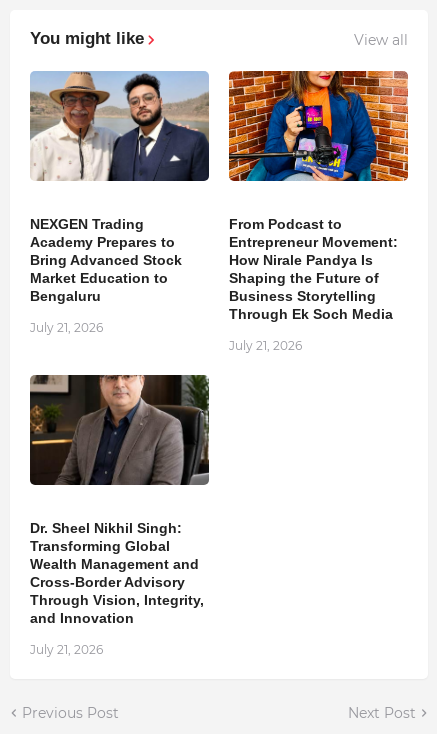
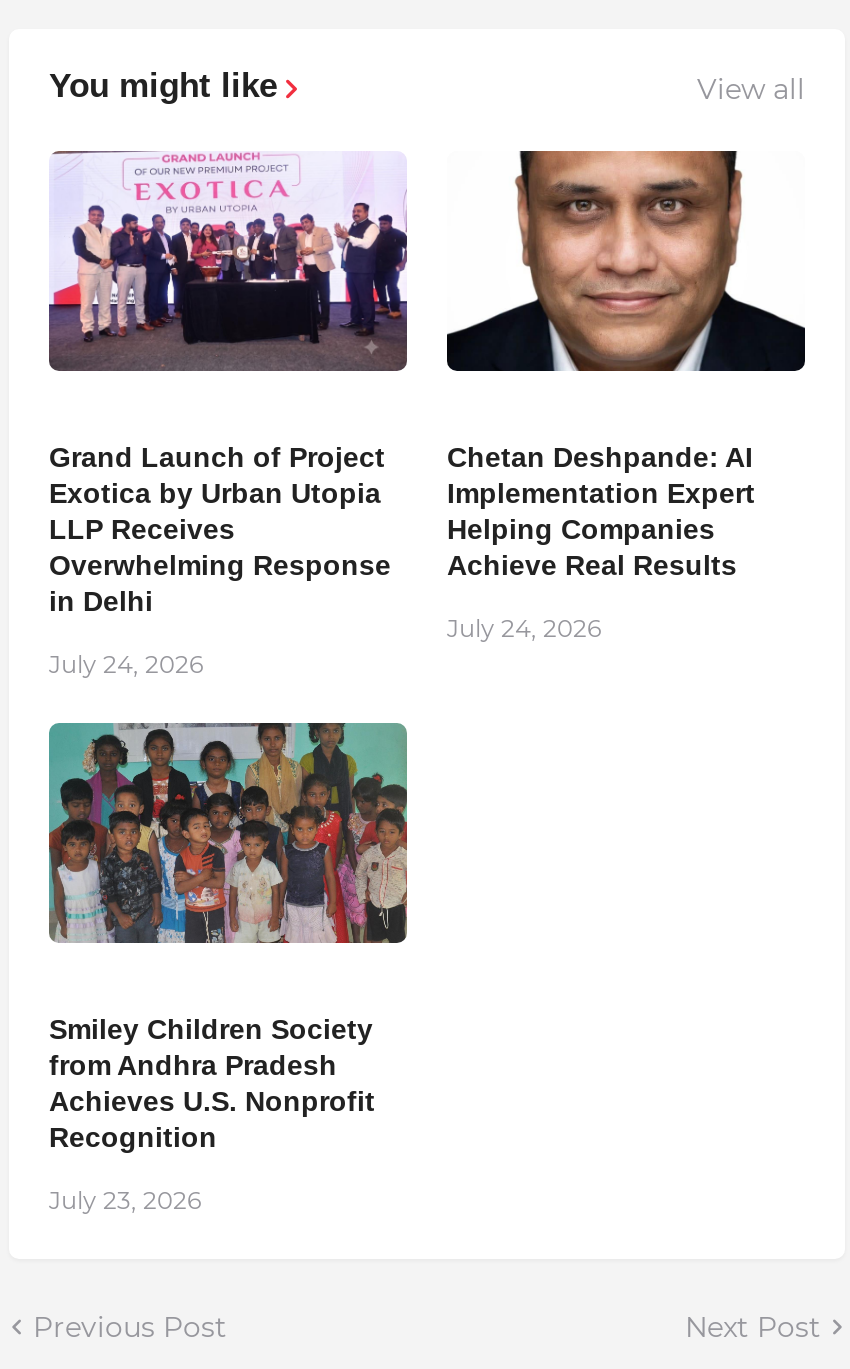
[29,71,210,304] [image] | NEXGEN Trading | Academy Prepares to | Bring Advanced Stock | Market Education to | Bengaluru -> [47,149,407,617] [image] | Grand Launch of Project | Exotica by Urban Utopia | LLP Receives | Overwhelming Response | in Delhi
[228,70,409,182] [image] -> [447,149,807,353] [image]
[229,216,398,322] From Podcast to | Entrepreneur Movement: | How Nirale Pandya Is | Shaping the Future of | Business Storytelling | Through Ek Soch Media -> [447,441,755,581] Chetan Deshpande: AI | Implementation Expert | Helping Companies | Achieve Real Results
[30,320,103,335] July 21, 2026 -> [49,649,203,679] July 24, 2026
[229,338,302,353] July 21, 2026 -> [447,613,601,643] July 24, 2026
[29,374,210,626] [image] | Dr. Sheel Nikhil Singh: | Transforming Global | Wealth Management and | Cross-Border Advisory | Through Vision, Integrity, | and Innovation -> [47,721,407,1153] [image] | Smiley Children Society | from Andhra Pradesh | Achieves U.S. Nonprofit | Recognition
[30,642,103,657] July 21, 2026 -> [49,1185,201,1215] July 23, 2026

